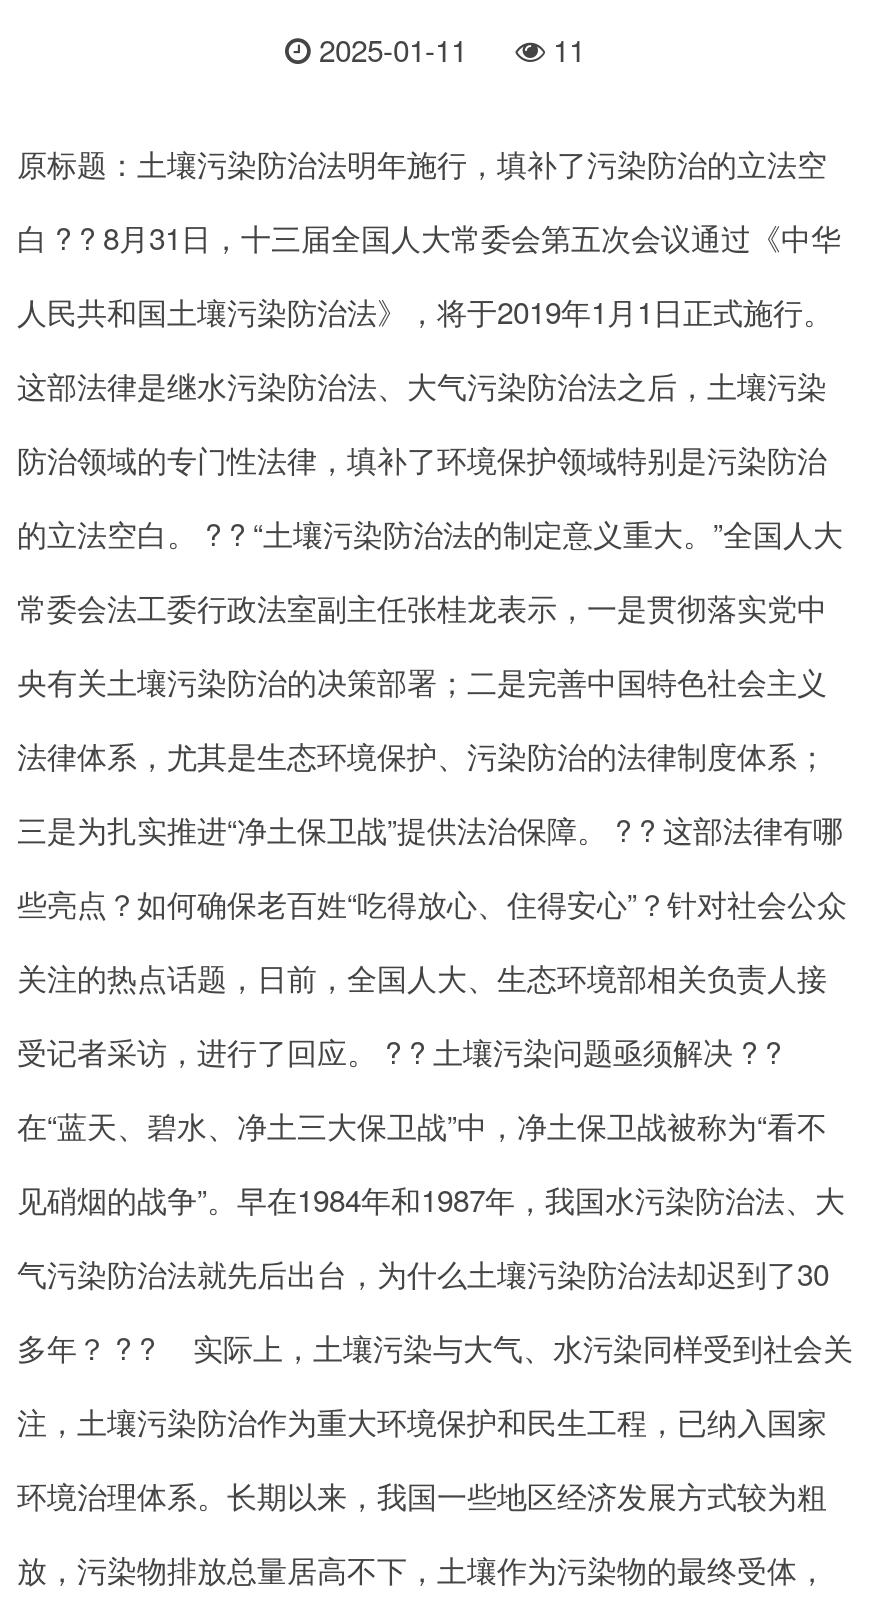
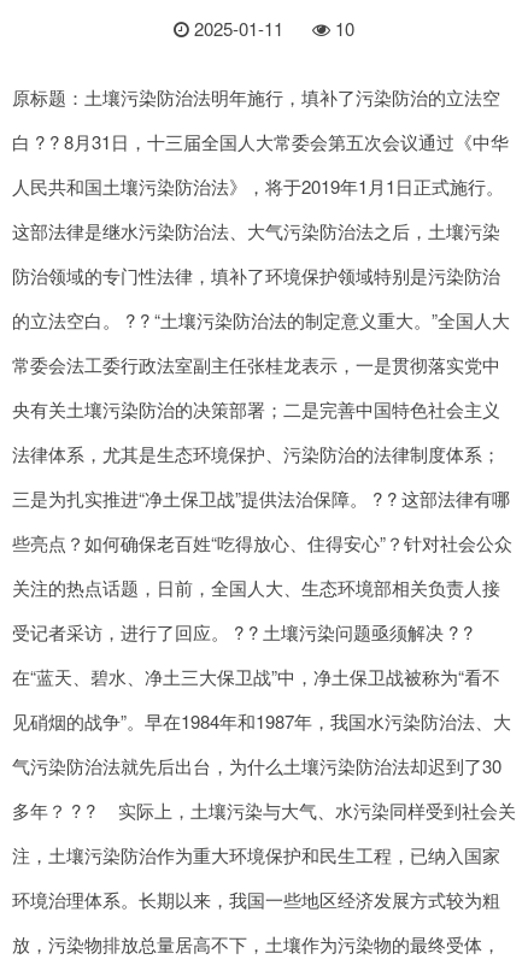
[553,28,585,70] 11 -> [335,16,354,41] 10

